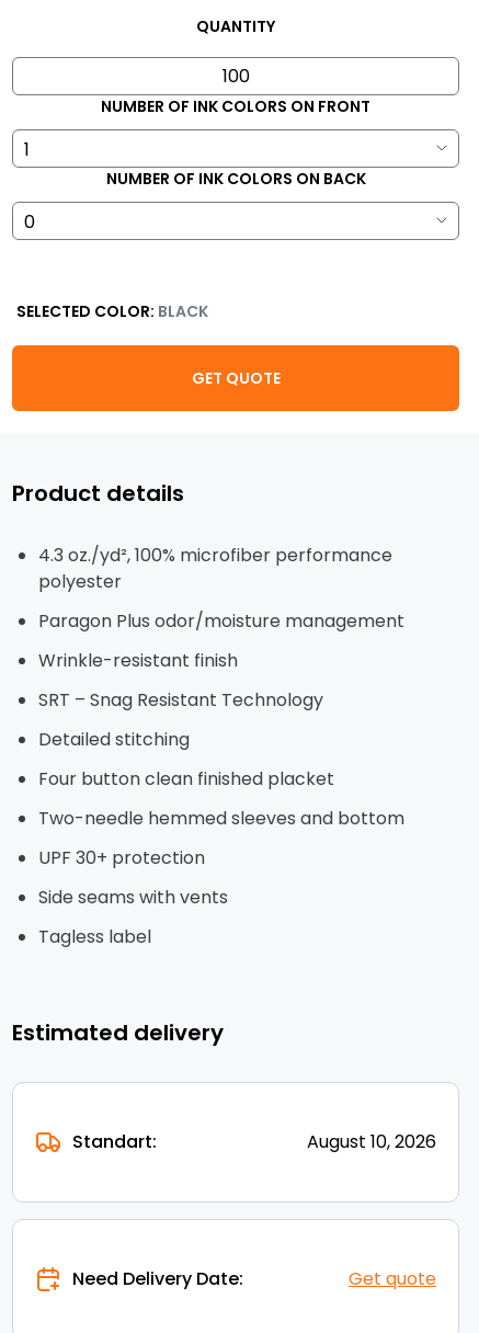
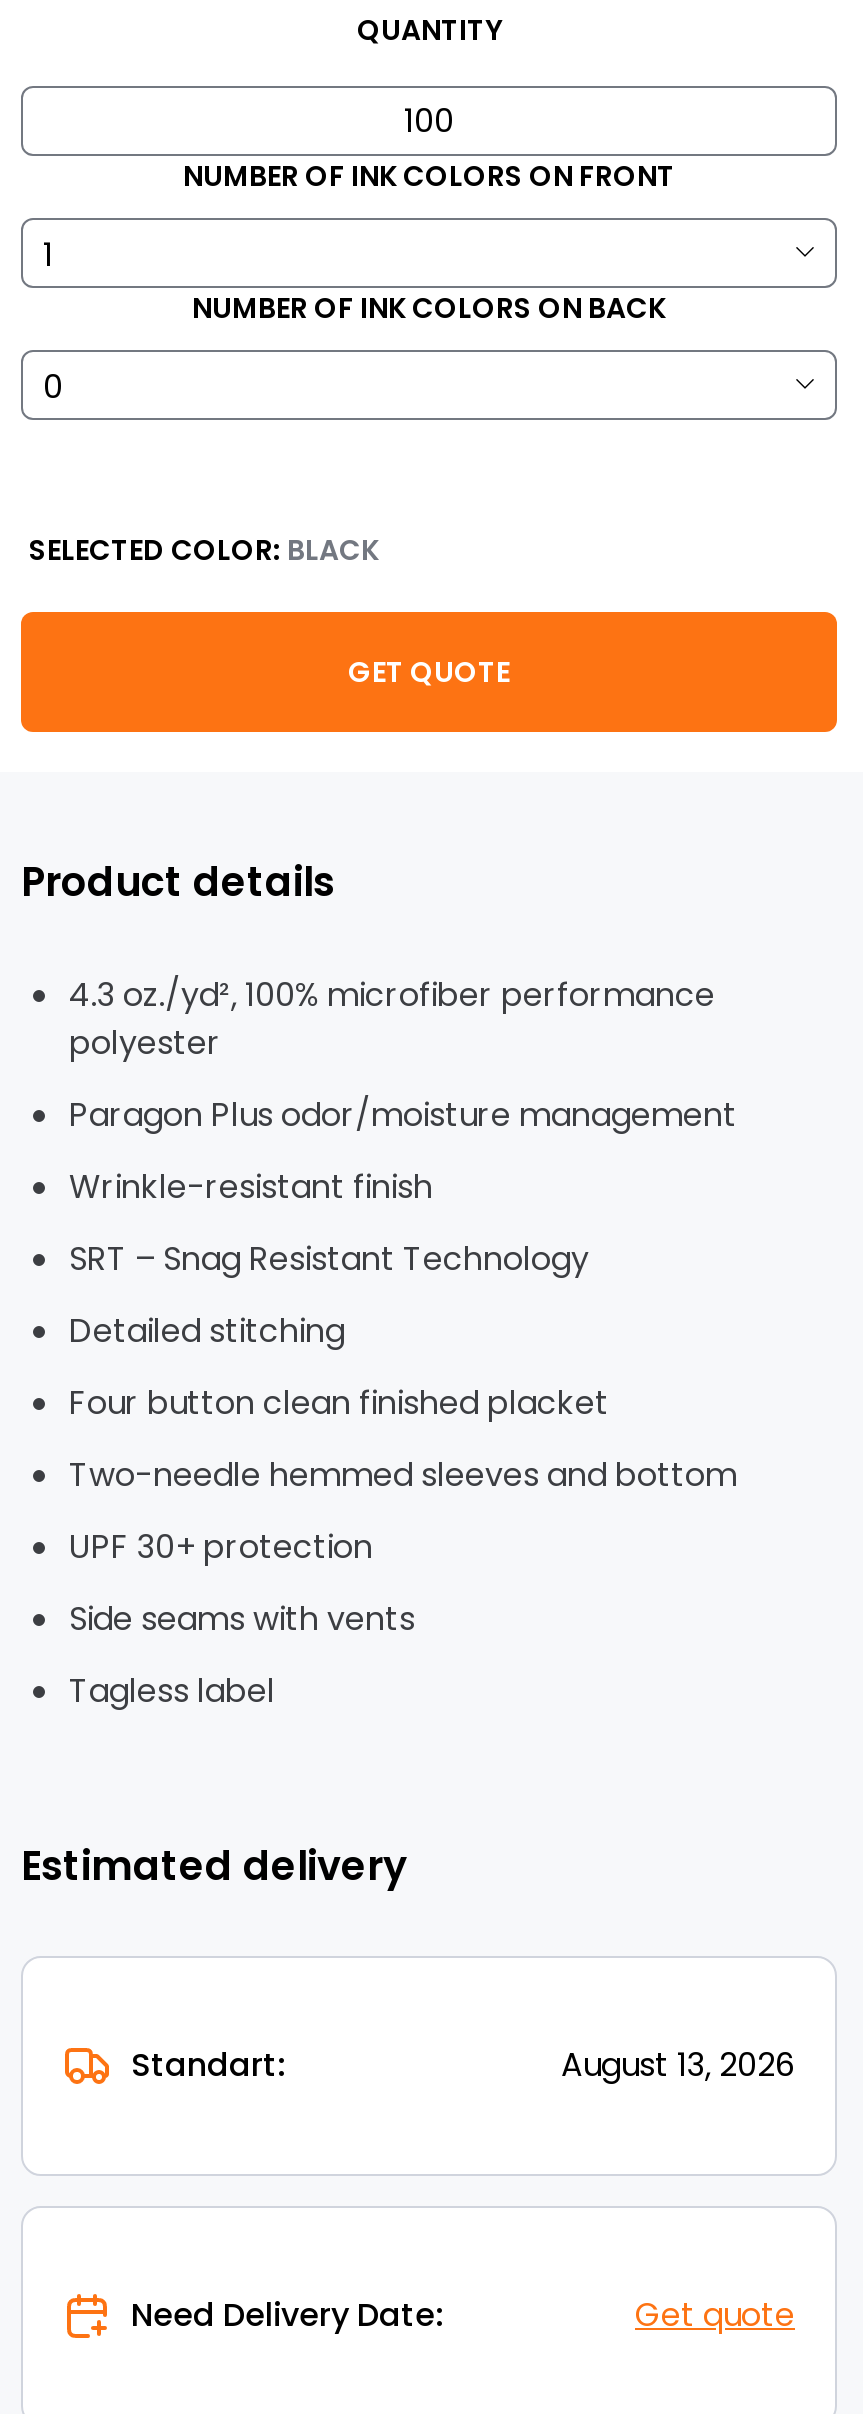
[307,1129,436,1154] August 10, 2026 -> [561,2042,795,2088] August 13, 2026

